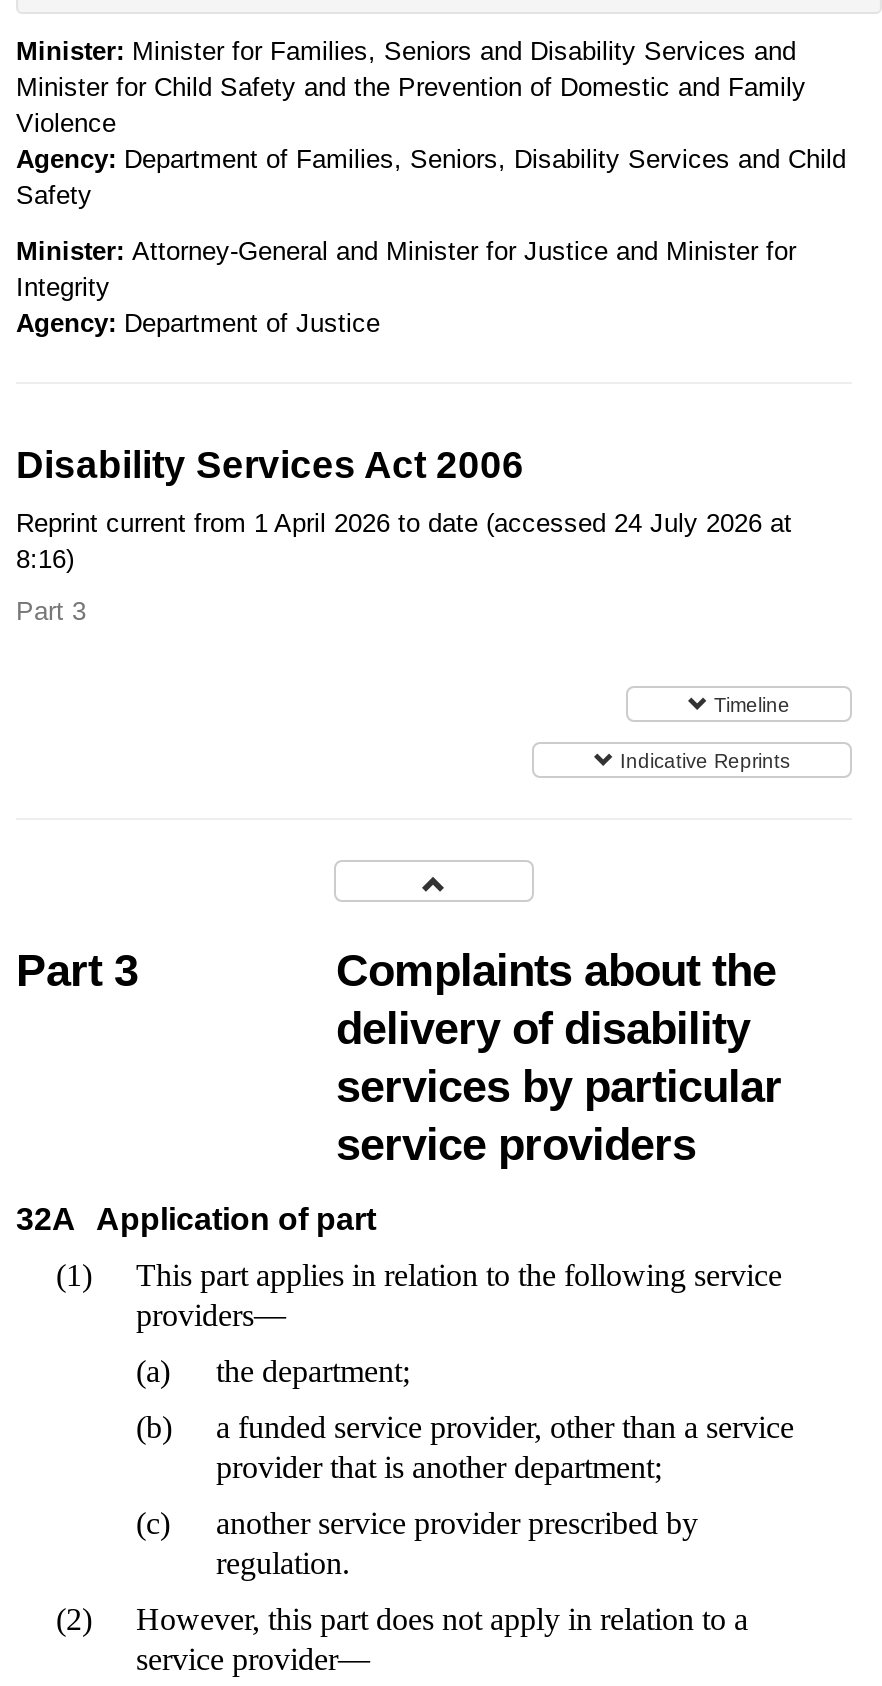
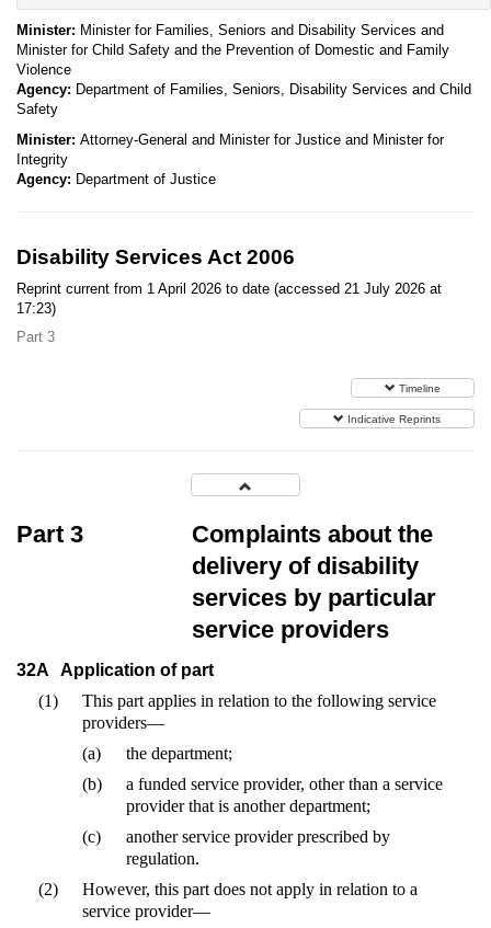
[16,508,792,538] Reprint current from 1 April 2026 to date (accessed 24 July 2026 at -> [16,280,442,297] Reprint current from 1 April 2026 to date (accessed 21 July 2026 at
[16,544,74,574] 8:16) -> [16,300,56,317] 17:23)

